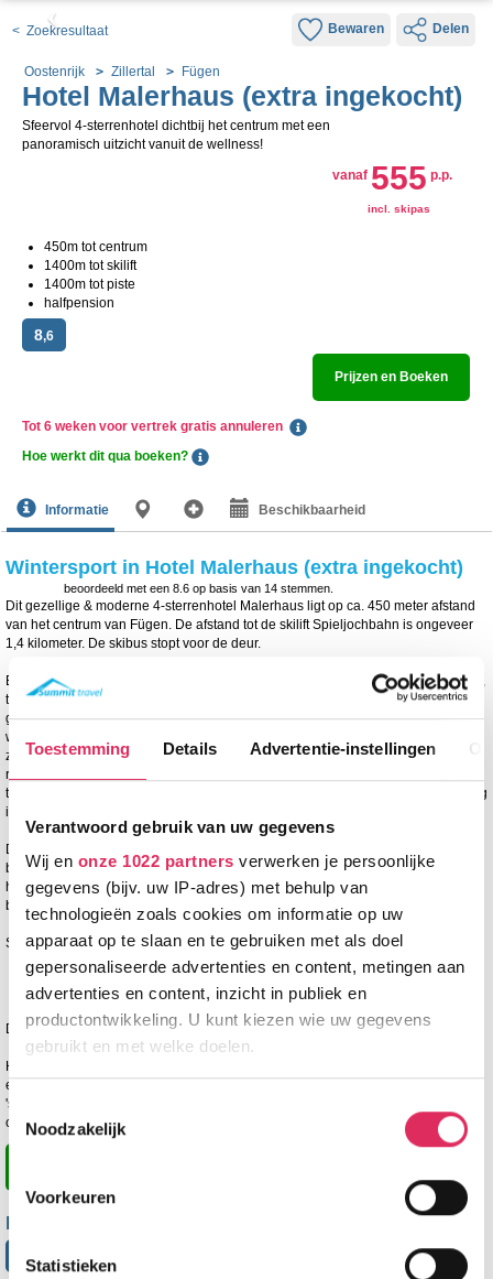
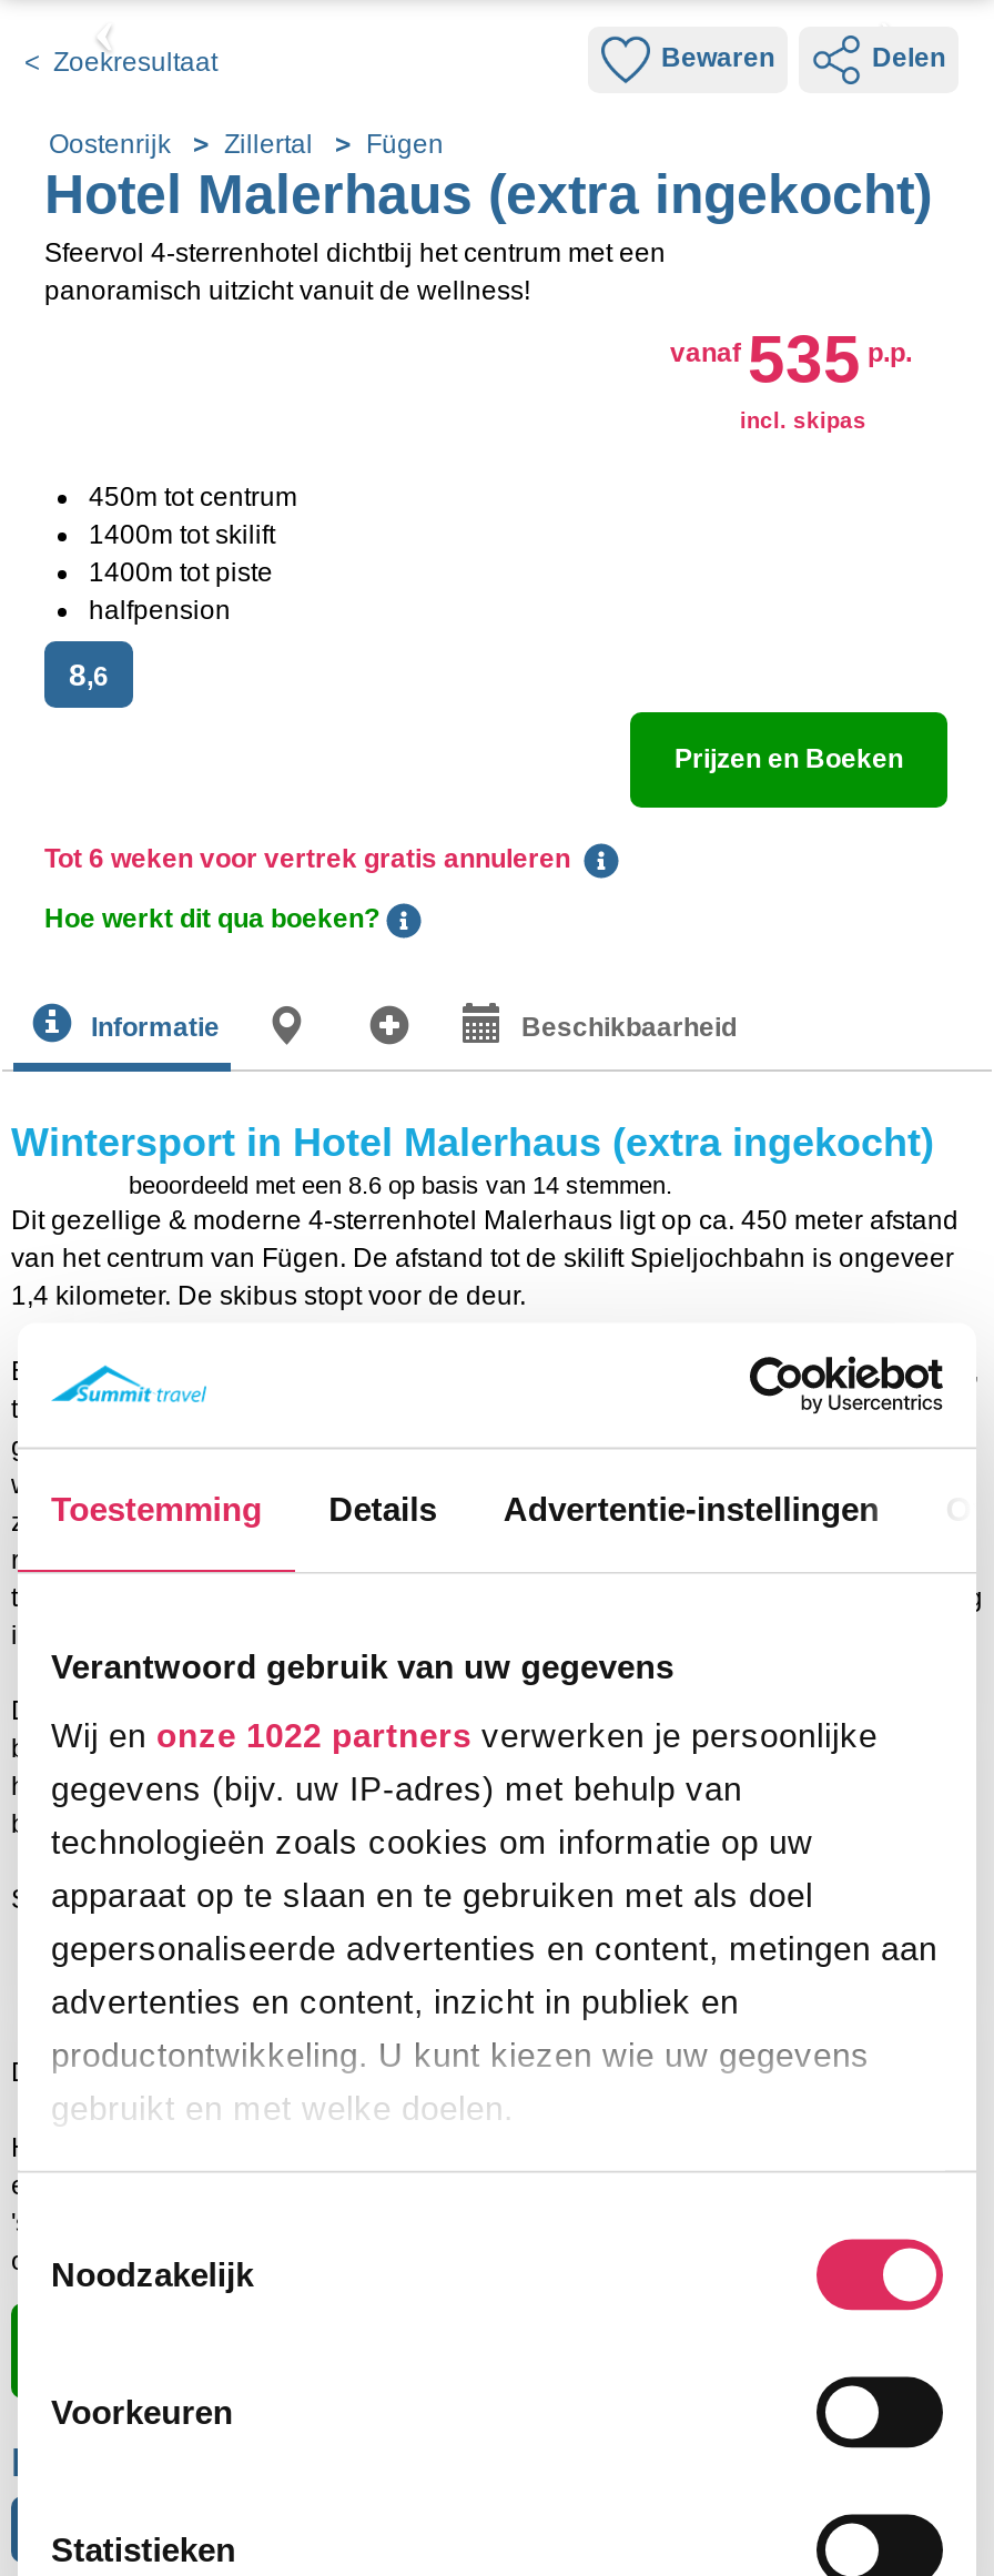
[332,160,452,196] vanaf 555 p.p. -> [670,322,912,395] vanaf 535 p.p.

